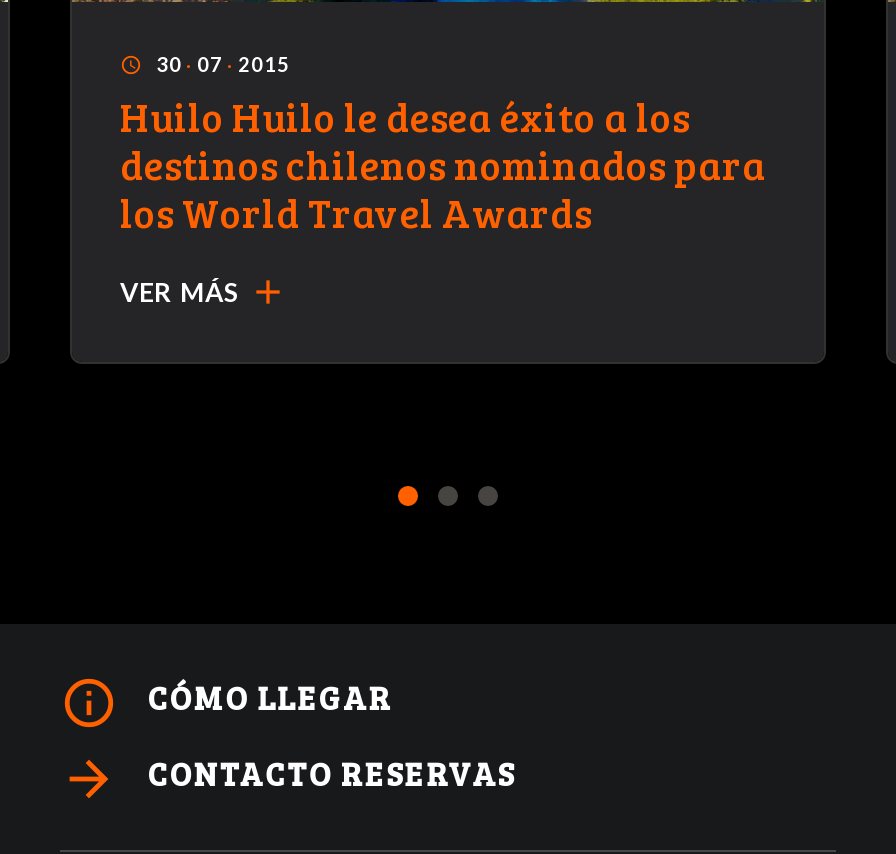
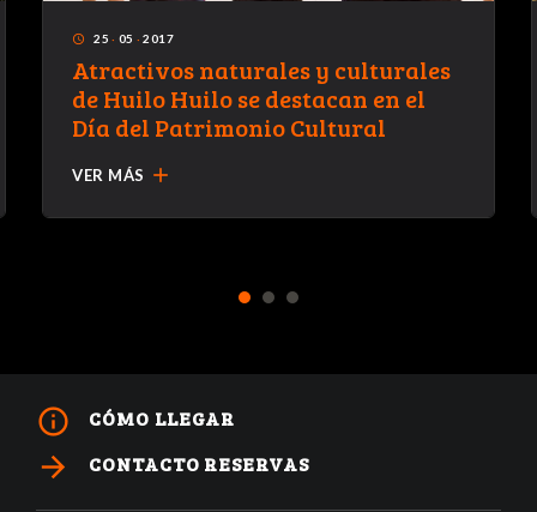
[120,52,766,240] 30 · 07 · 2015 | Huilo Huilo le desea éxito a los | destinos chilenos nominados para | los World Travel Awards -> [72,31,451,144] 25 · 05 · 2017 | Atractivos naturales y culturales | de Huilo Huilo se destacan en el | Día del Patrimonio Cultural

